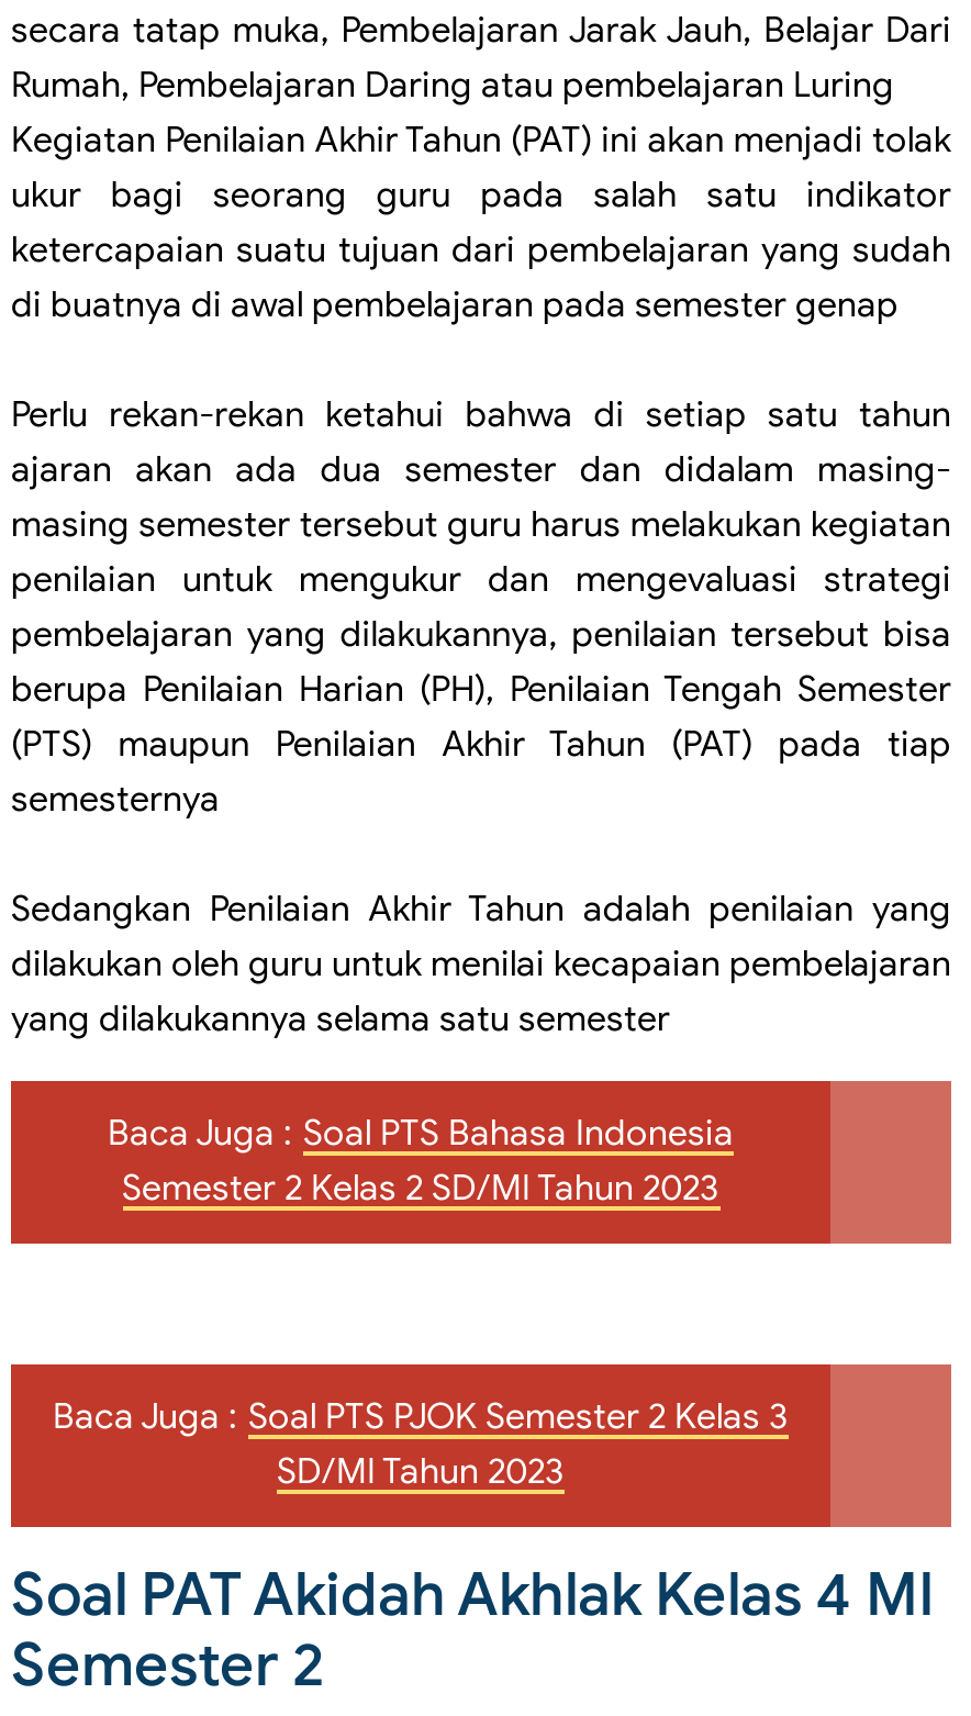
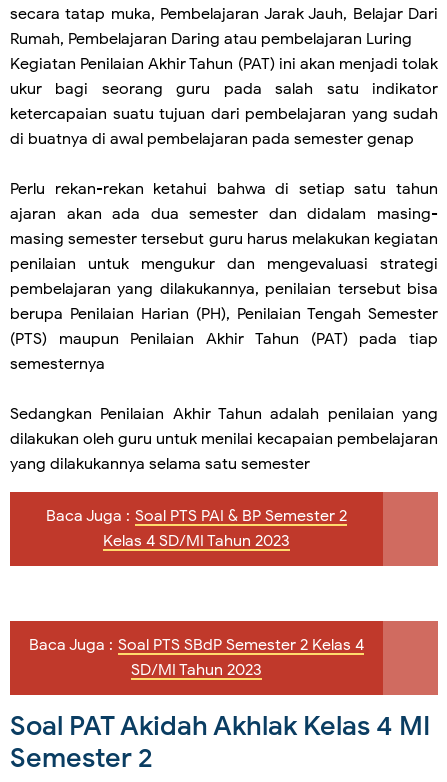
[108,1111,734,1210] Baca Juga : Soal PTS Bahasa Indonesia | Semester 2 Kelas 2 SD/MI Tahun 2023 -> [46,506,347,551] Baca Juga : Soal PTS PAI & BP Semester 2 | Kelas 4 SD/MI Tahun 2023
[53,1395,789,1438] Baca Juga : Soal PTS PJOK Semester 2 Kelas 3 -> [29,635,364,655] Baca Juga : Soal PTS SBdP Semester 2 Kelas 4

